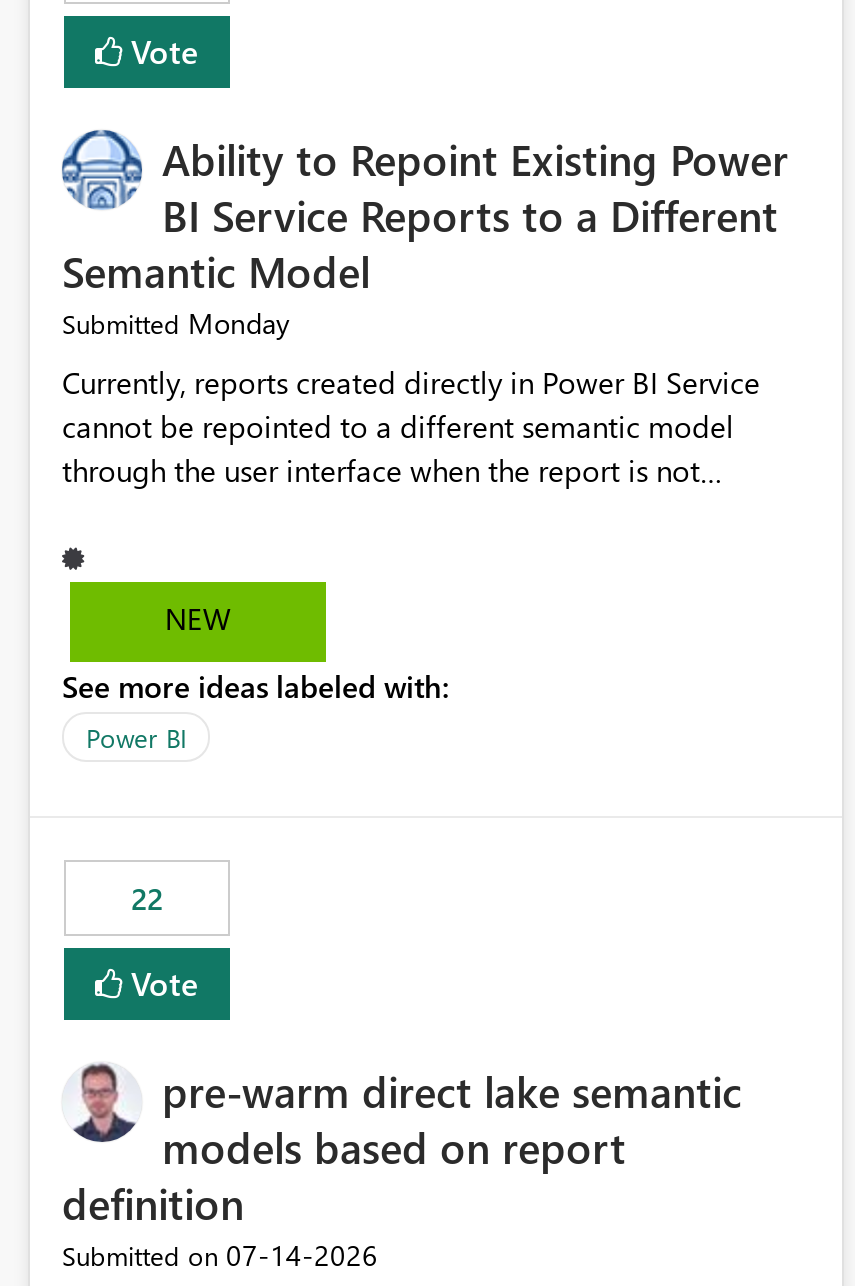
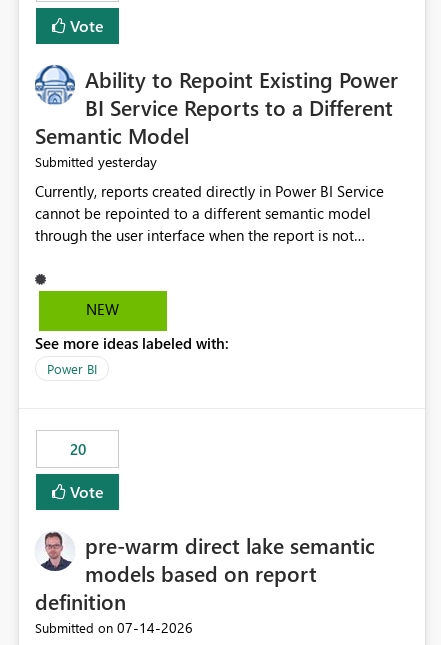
[62,305,290,343] Submitted Monday -> [35,152,157,171] Submitted yesterday
[131,879,163,919] 22 -> [69,439,85,459] 20

